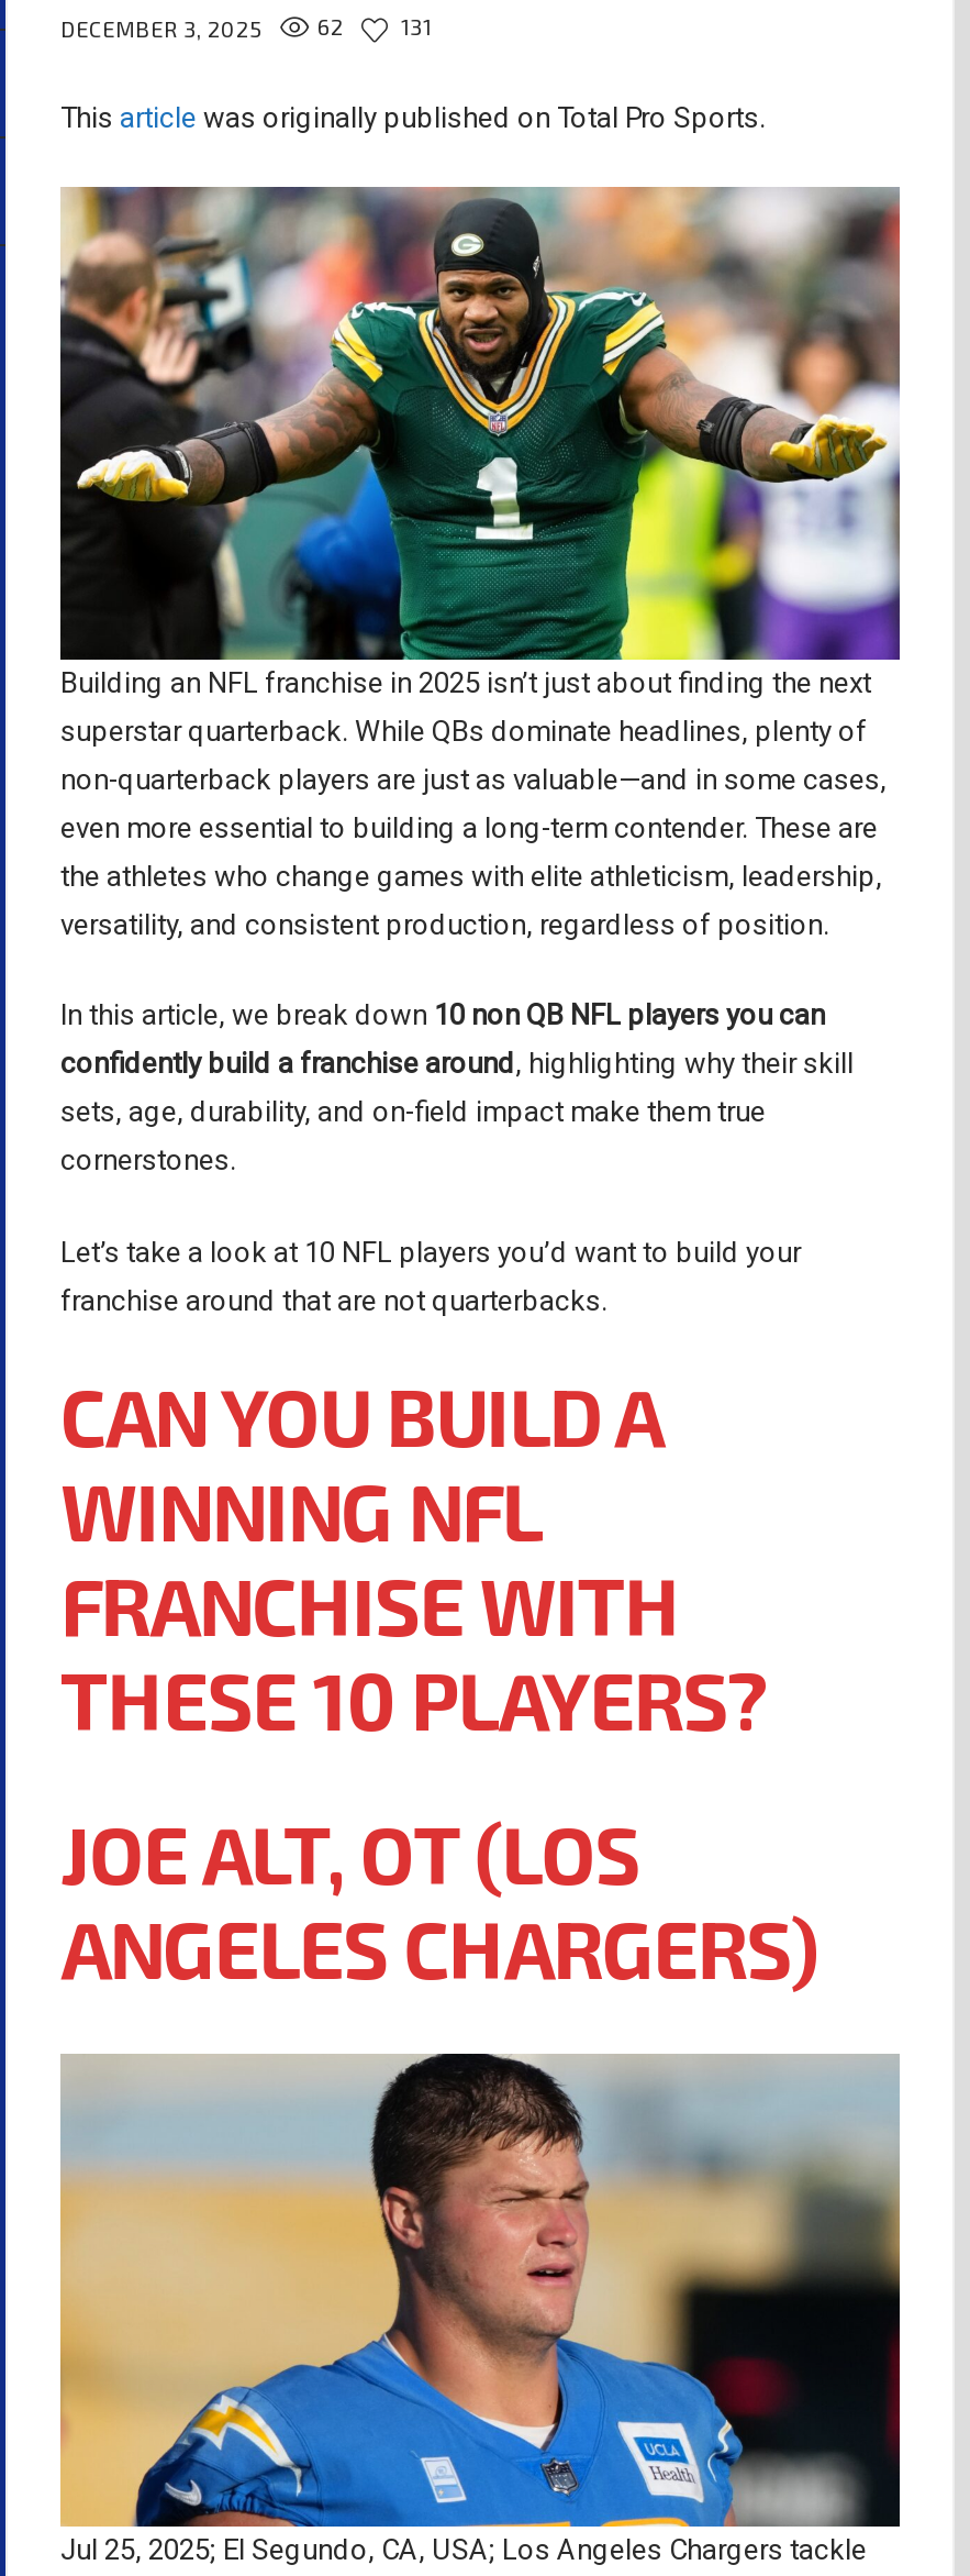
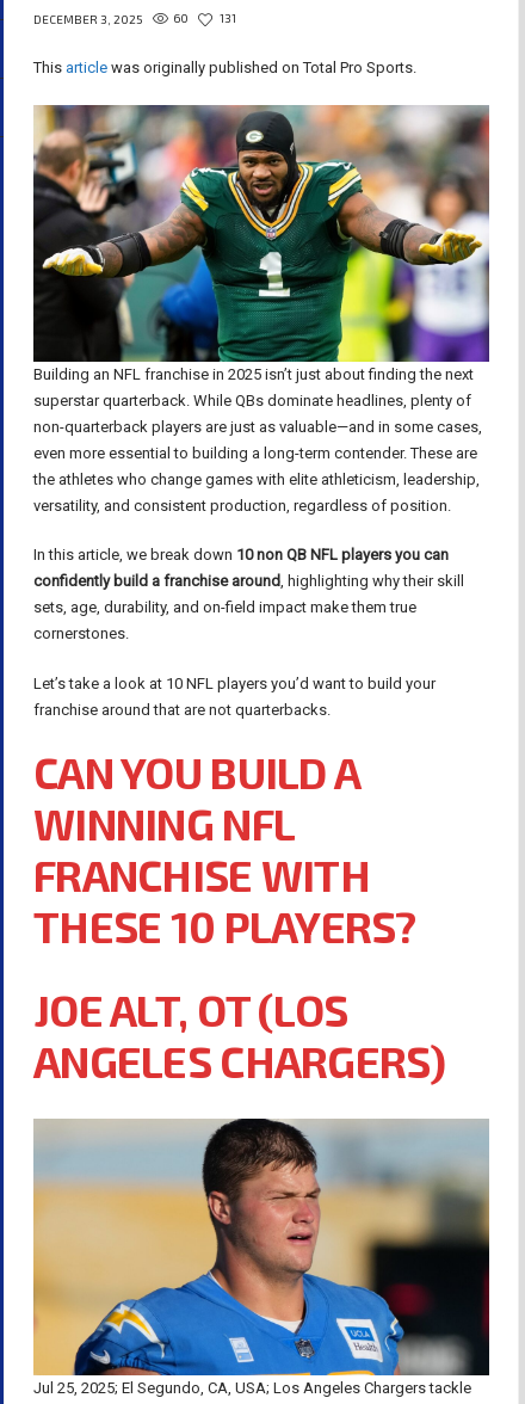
[317,13,344,39] 62 -> [173,11,189,25] 60

